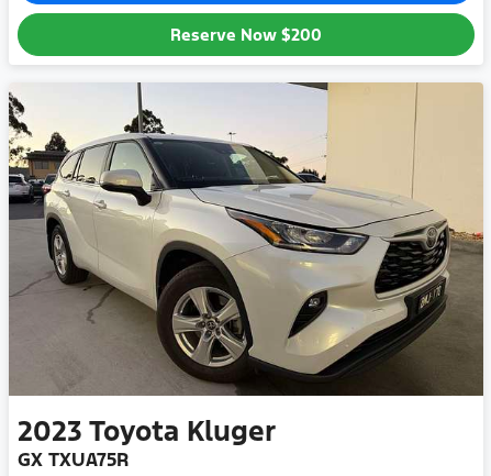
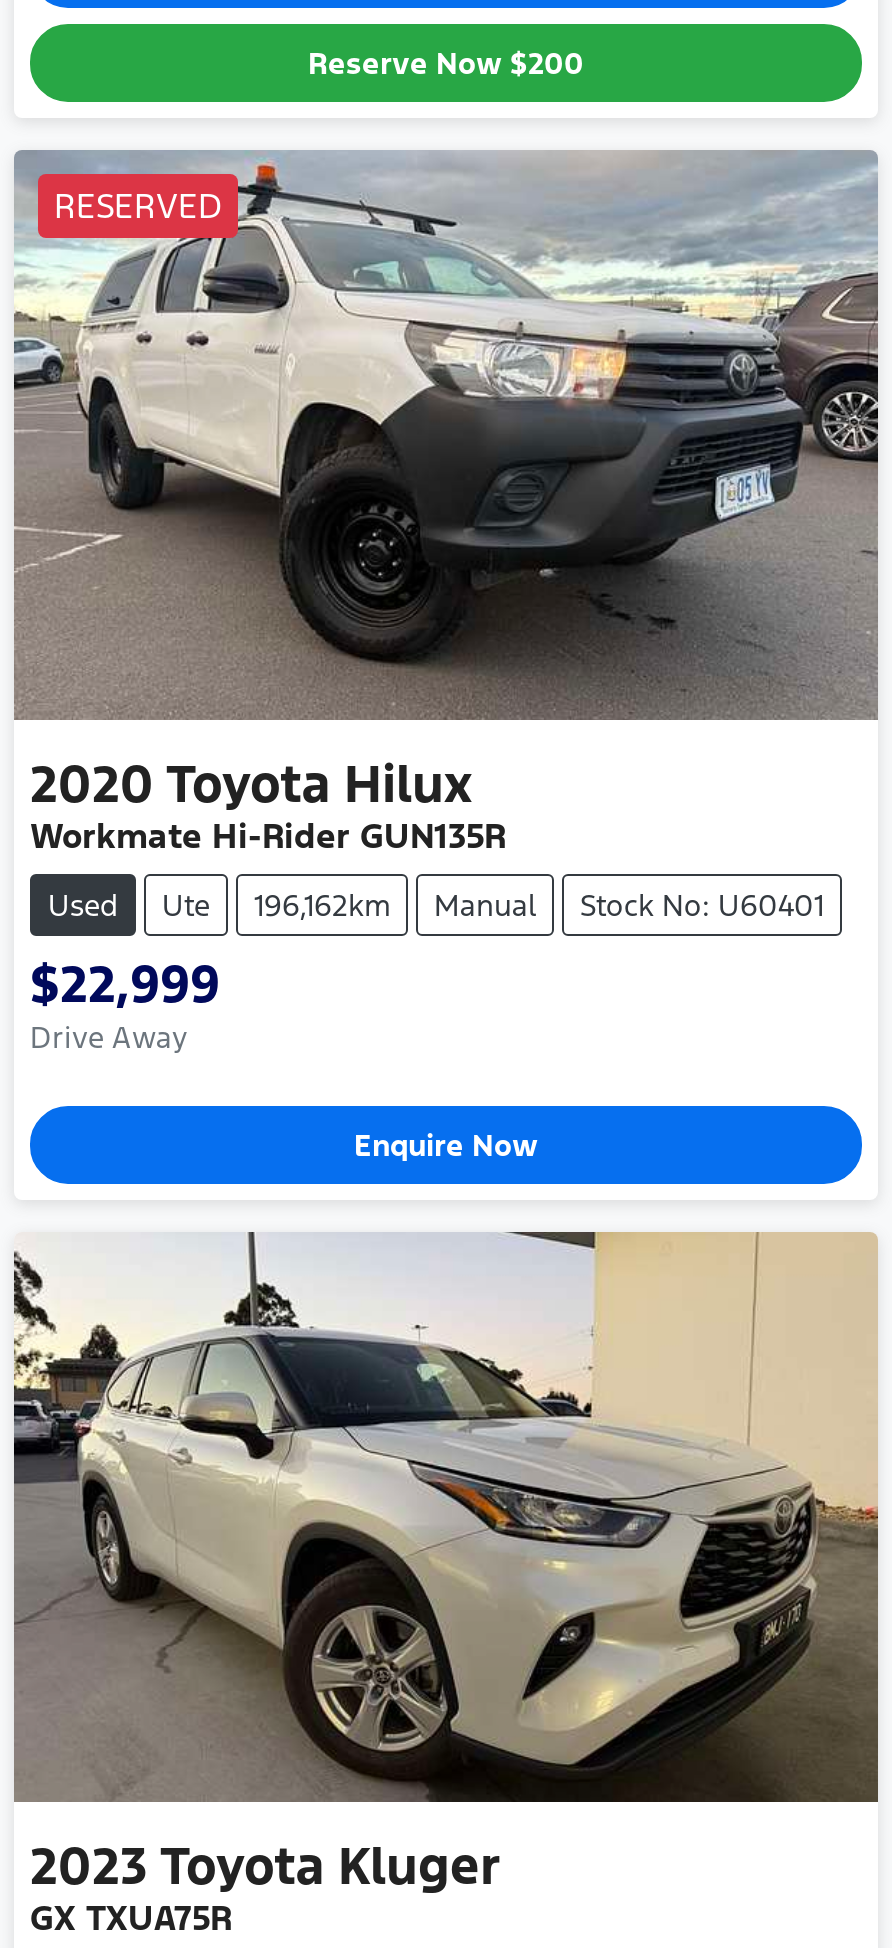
none -> [14,150,880,722] [image] | RESERVED
none -> [30,752,824,1164] 2020 Toyota Hilux | Workmate Hi-Rider GUN135R | Used | Ute | 196,162km | Manual | Stock No: U60401 | $22,999 | Drive Away | Enquire Now

